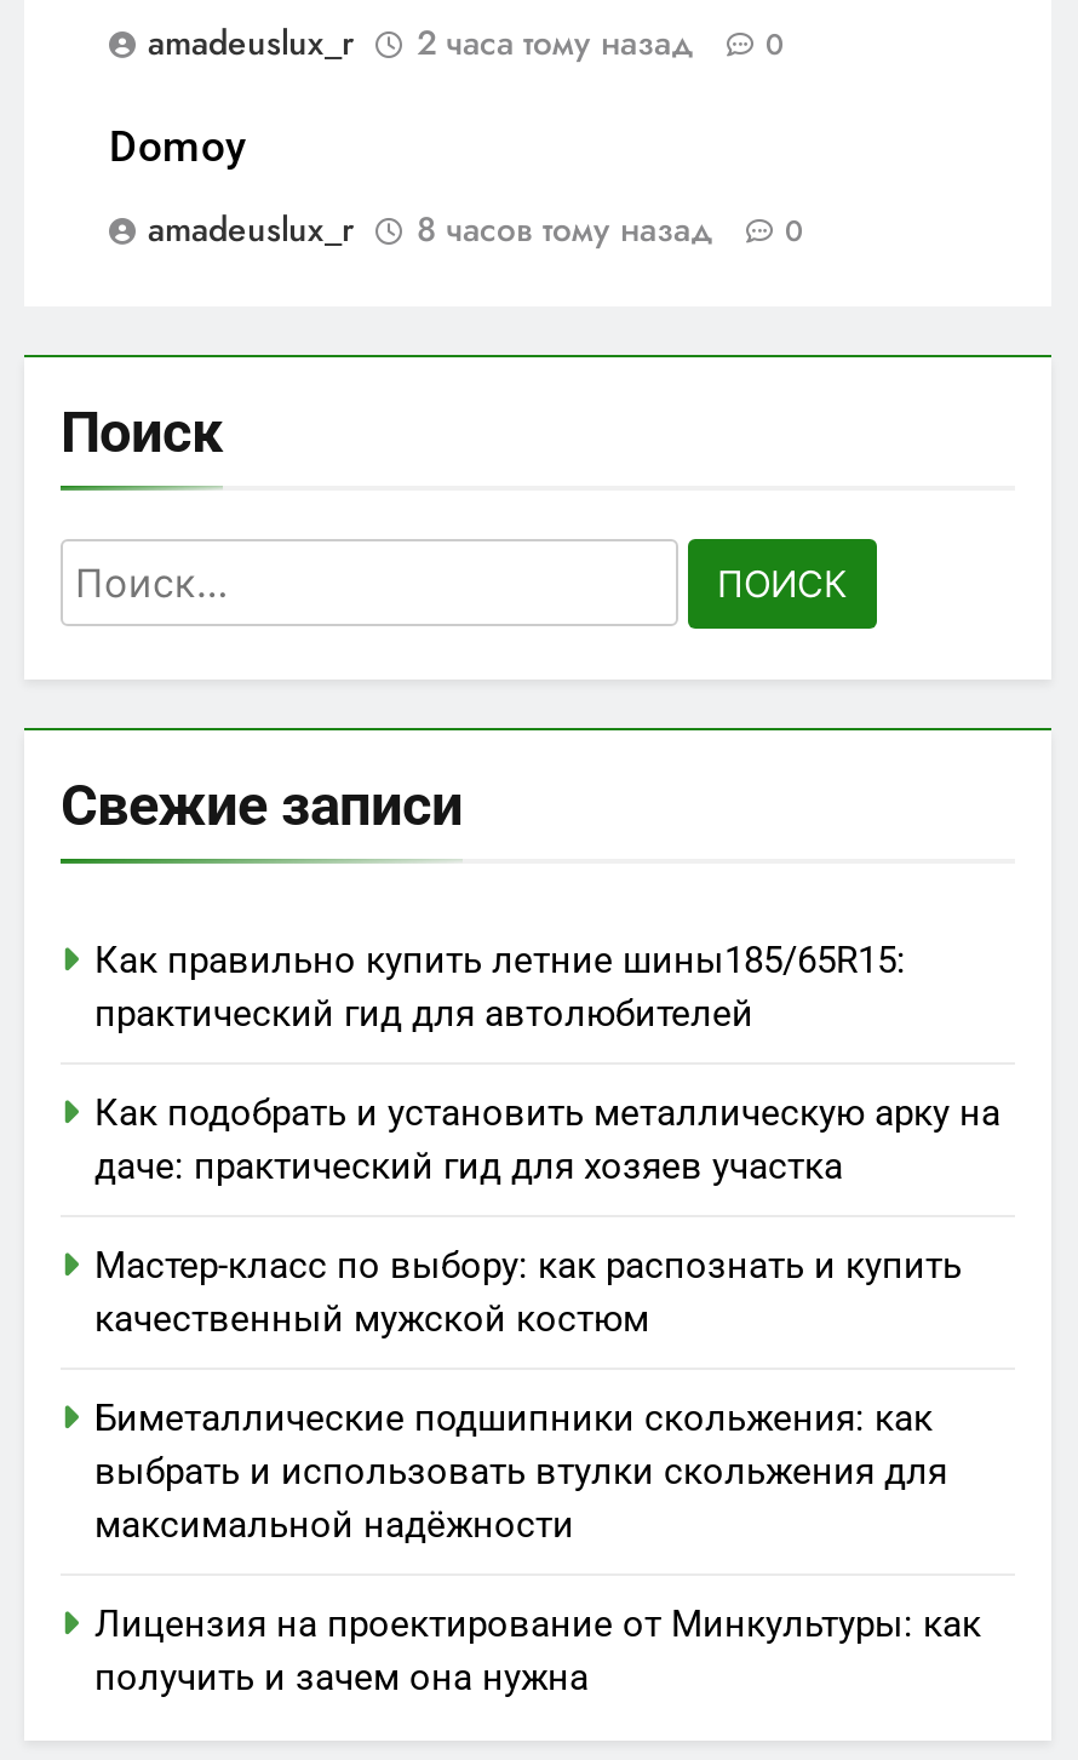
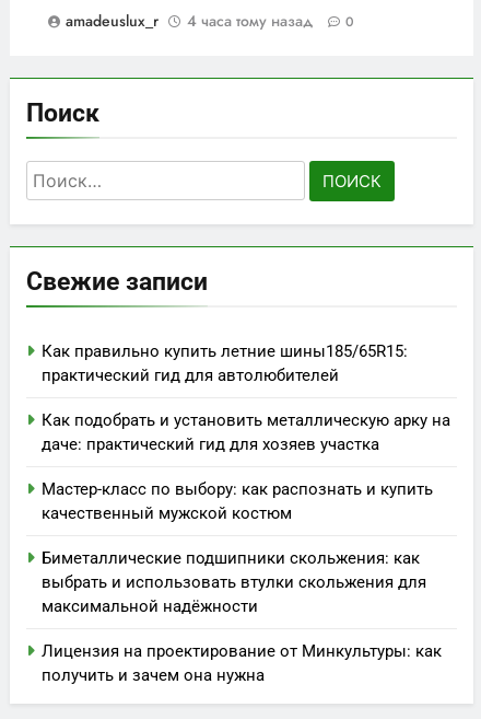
[109,19,785,254] 2 часа тому назад | 0 | Domoy | amadeuslux_r | 8 часов тому назад -> [187,10,313,32] 4 часа тому назад

